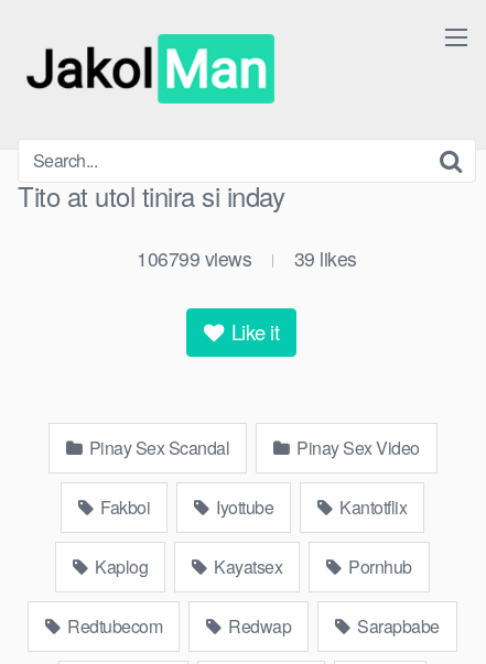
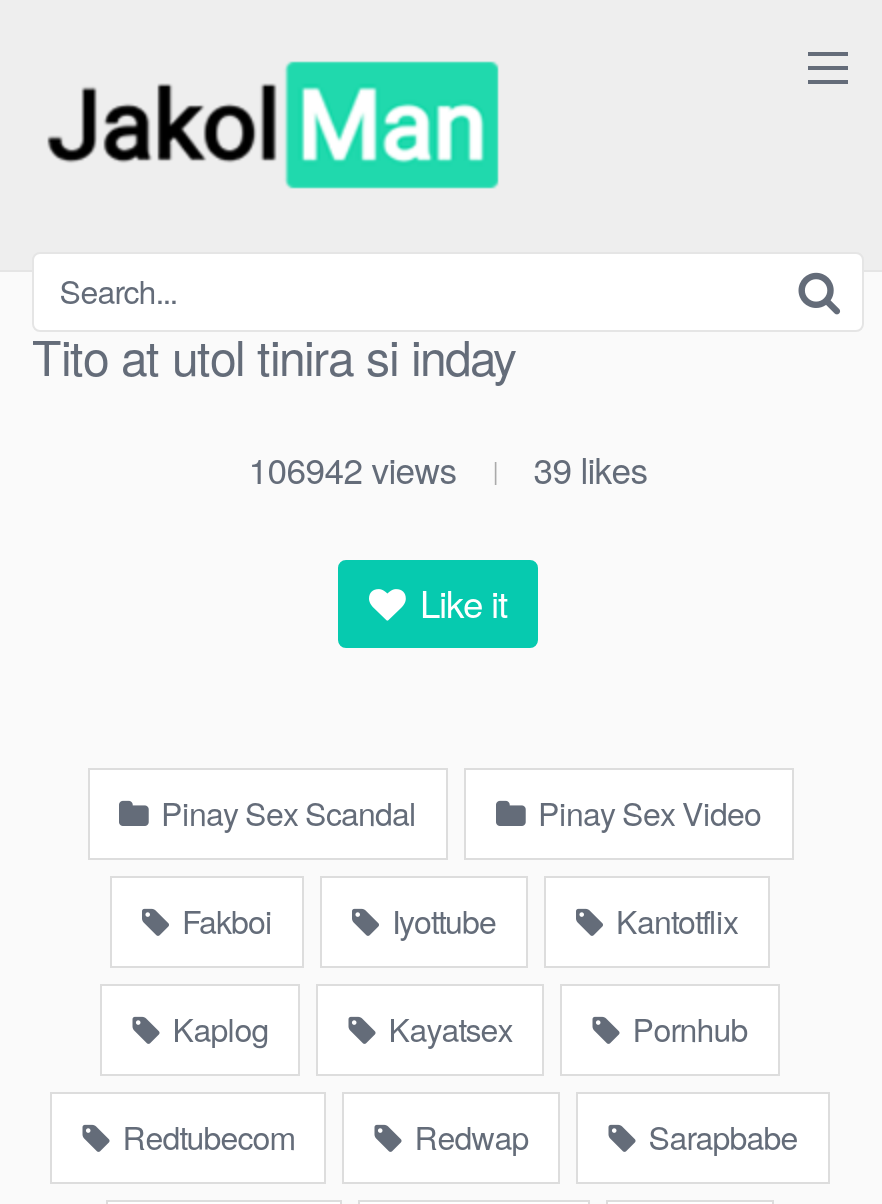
[137,244,251,272] 106799 views -> [248,444,456,494] 106942 views

